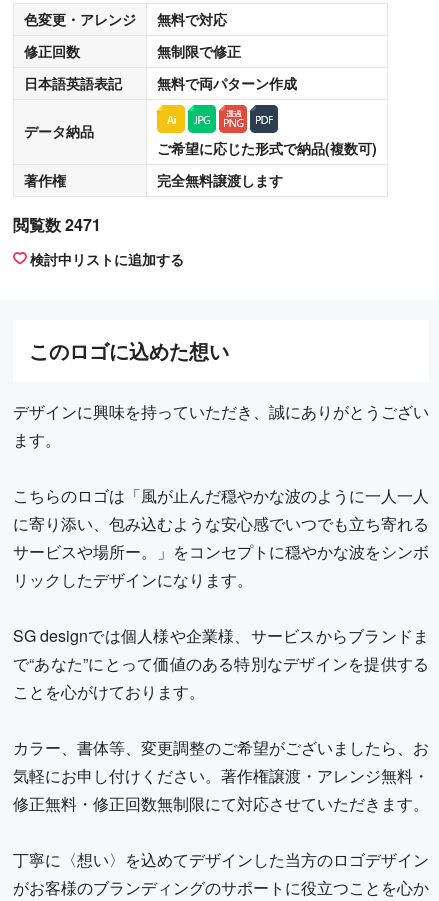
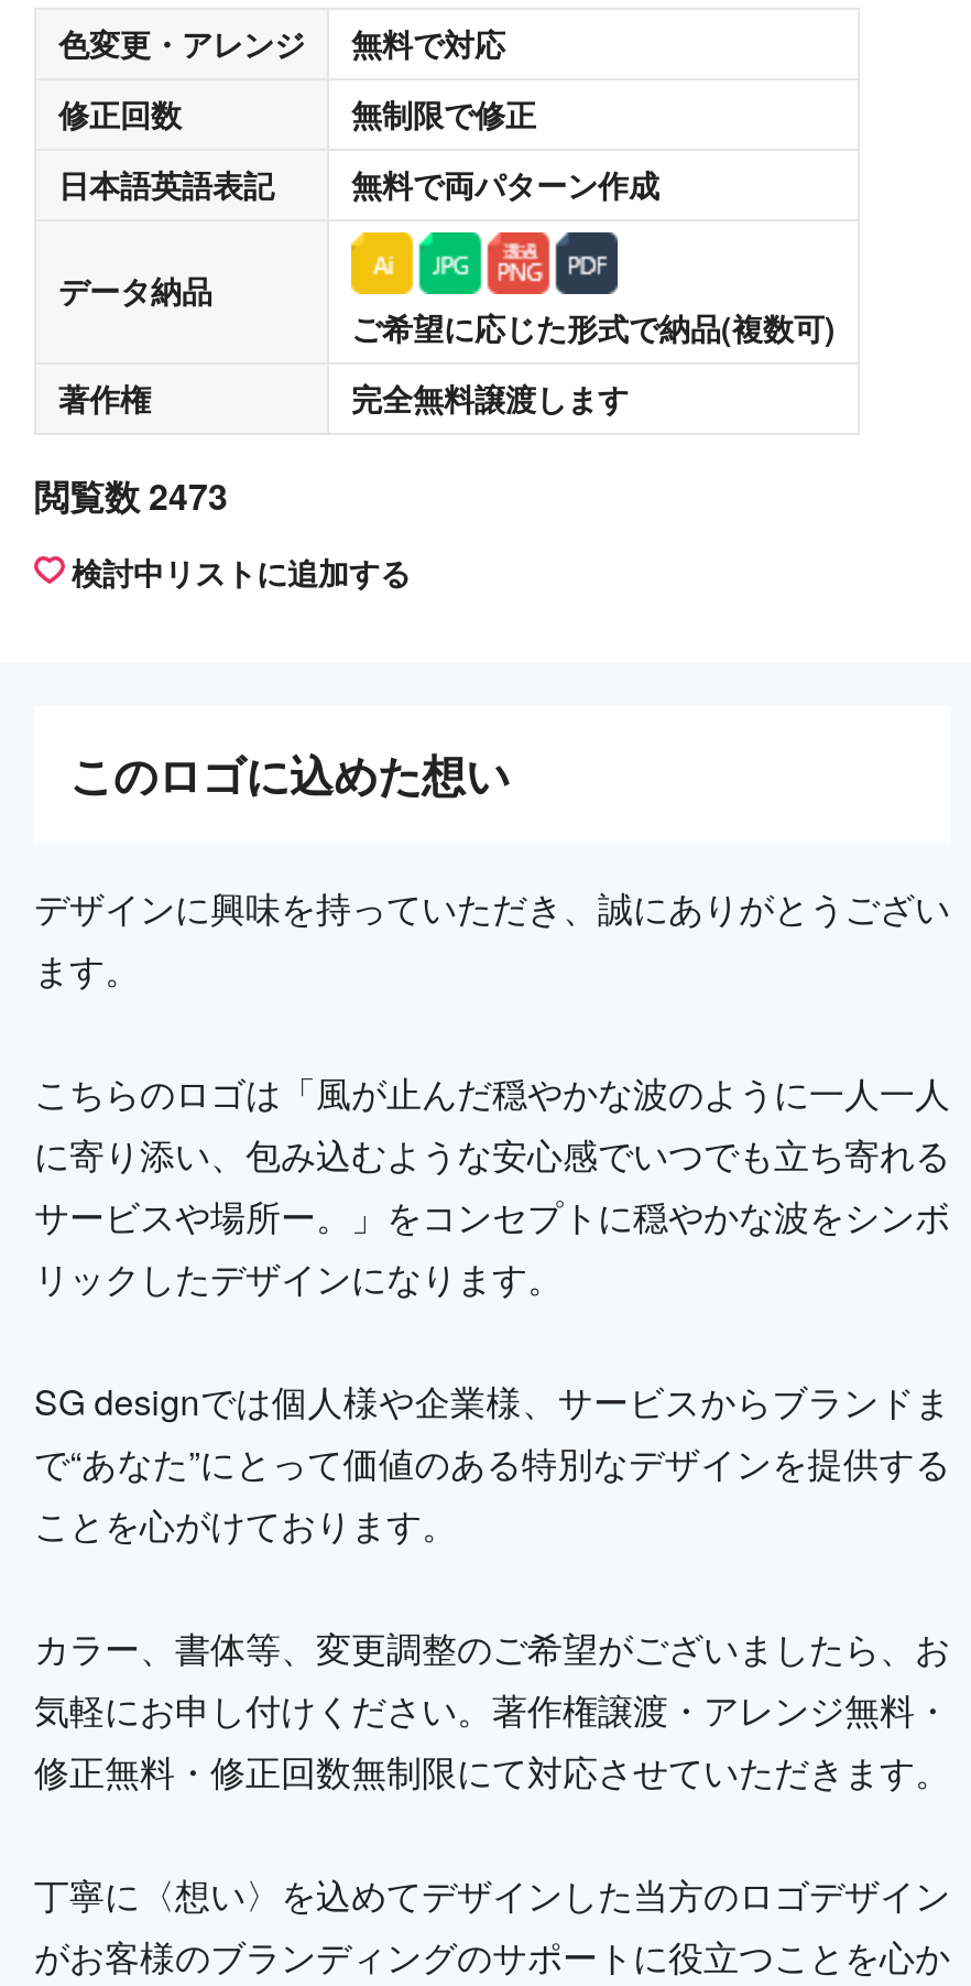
[13,213,101,236] 閲覧数 2471 -> [34,469,228,520] 閲覧数 2473

